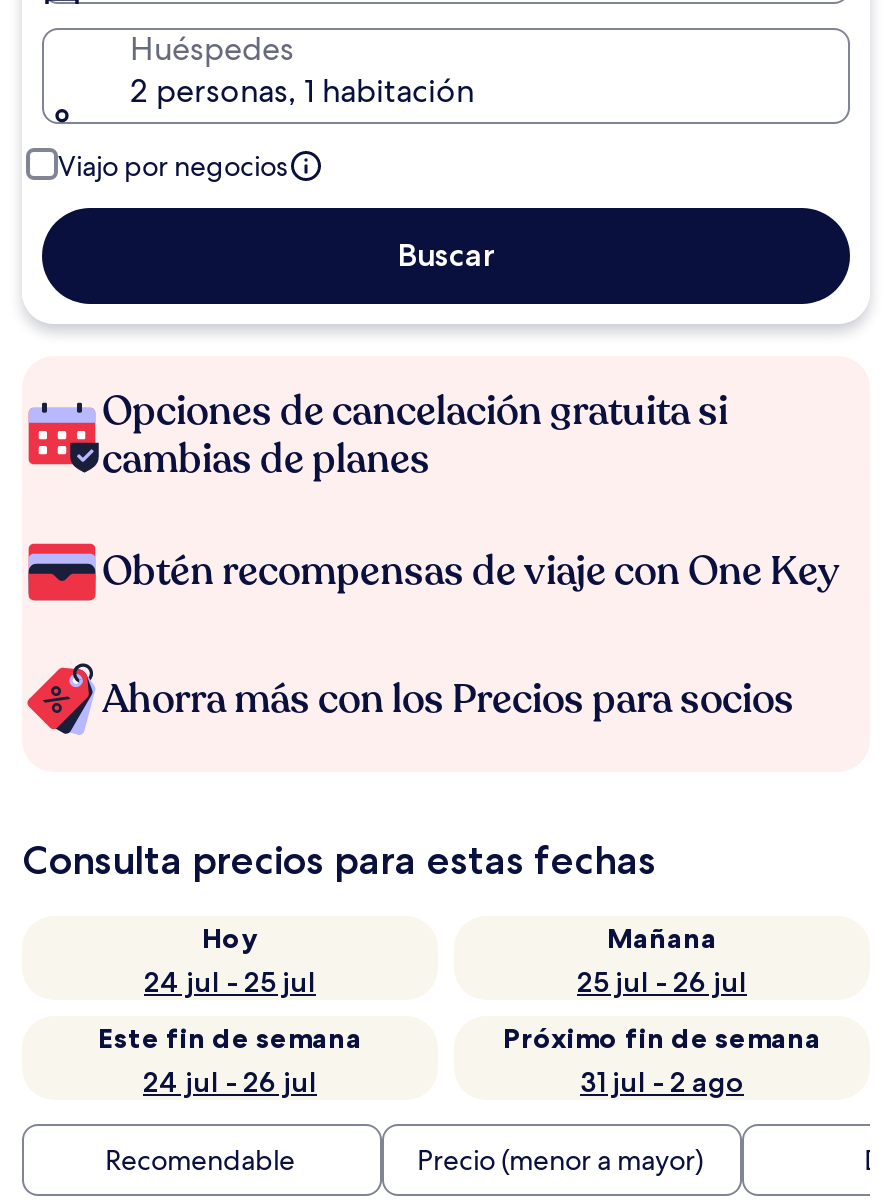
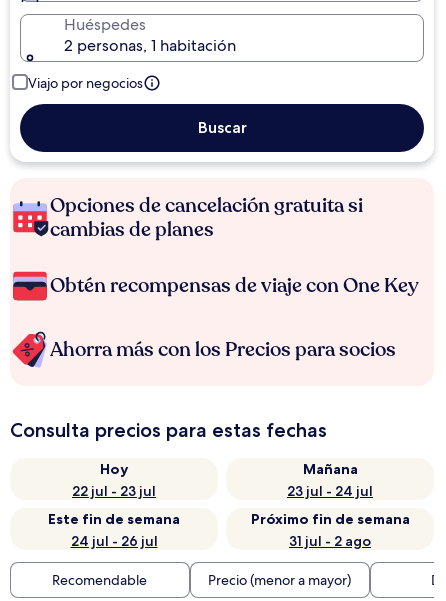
[144,964,316,1000] 24 jul - 25 jul -> [72,482,156,500] 22 jul - 23 jul
[577,964,747,1000] 25 jul - 26 jul -> [287,482,373,500] 23 jul - 24 jul

